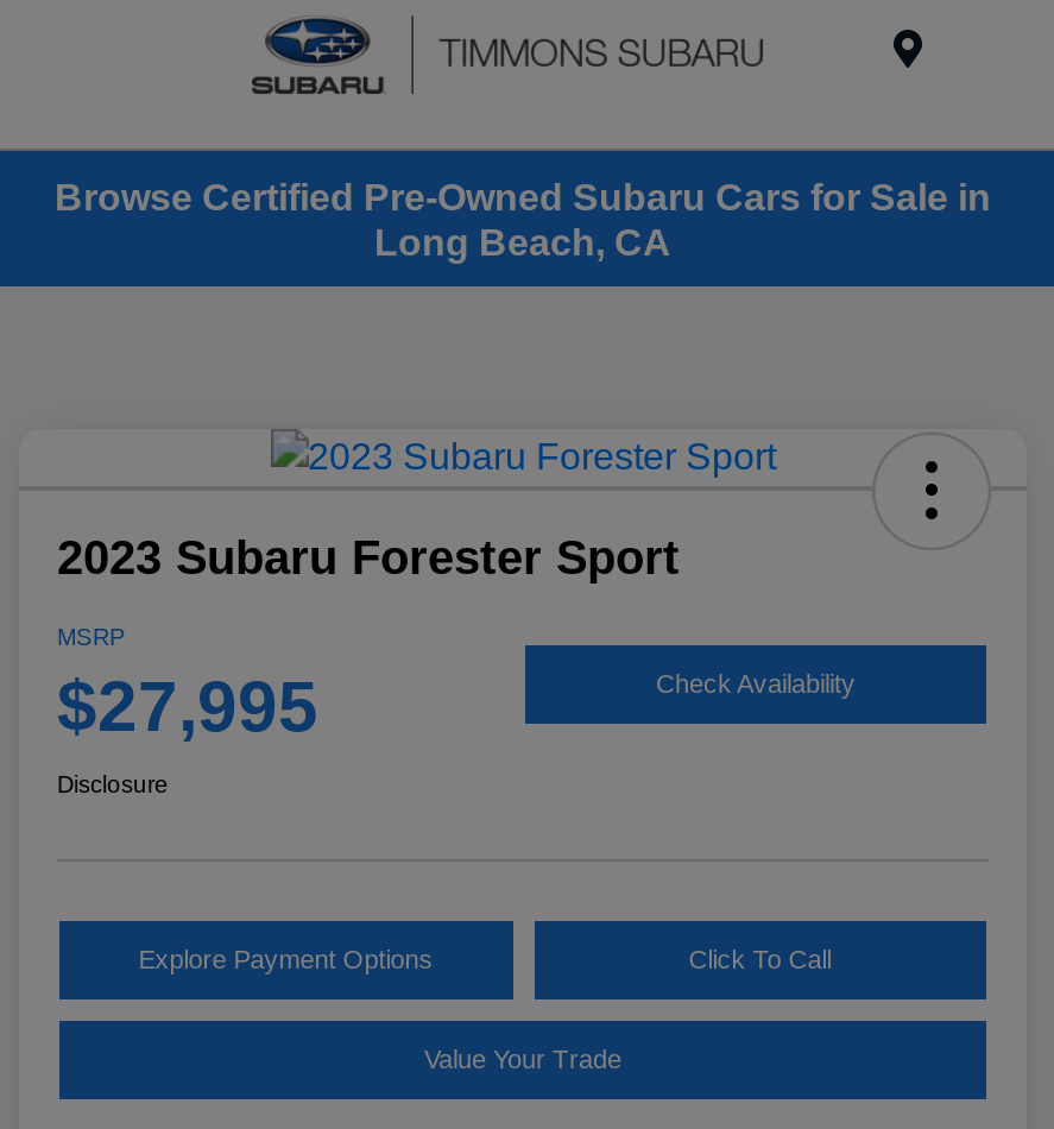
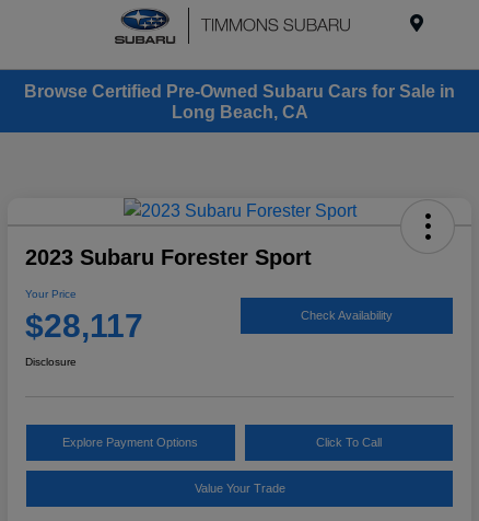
[57,624,318,746] MSRP | $27,995 -> [25,288,143,344] Your Price | $28,117

